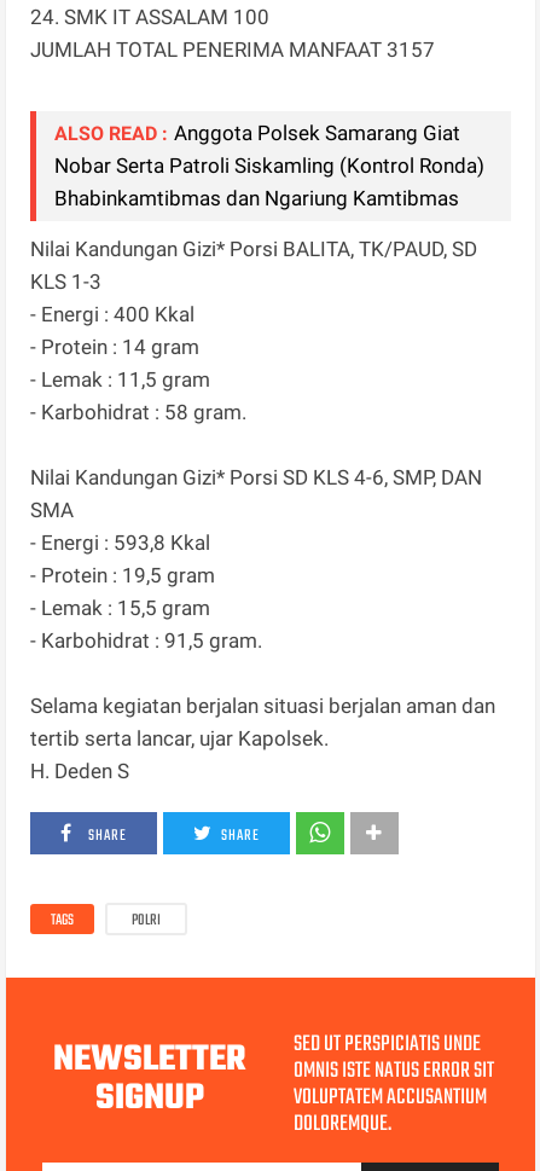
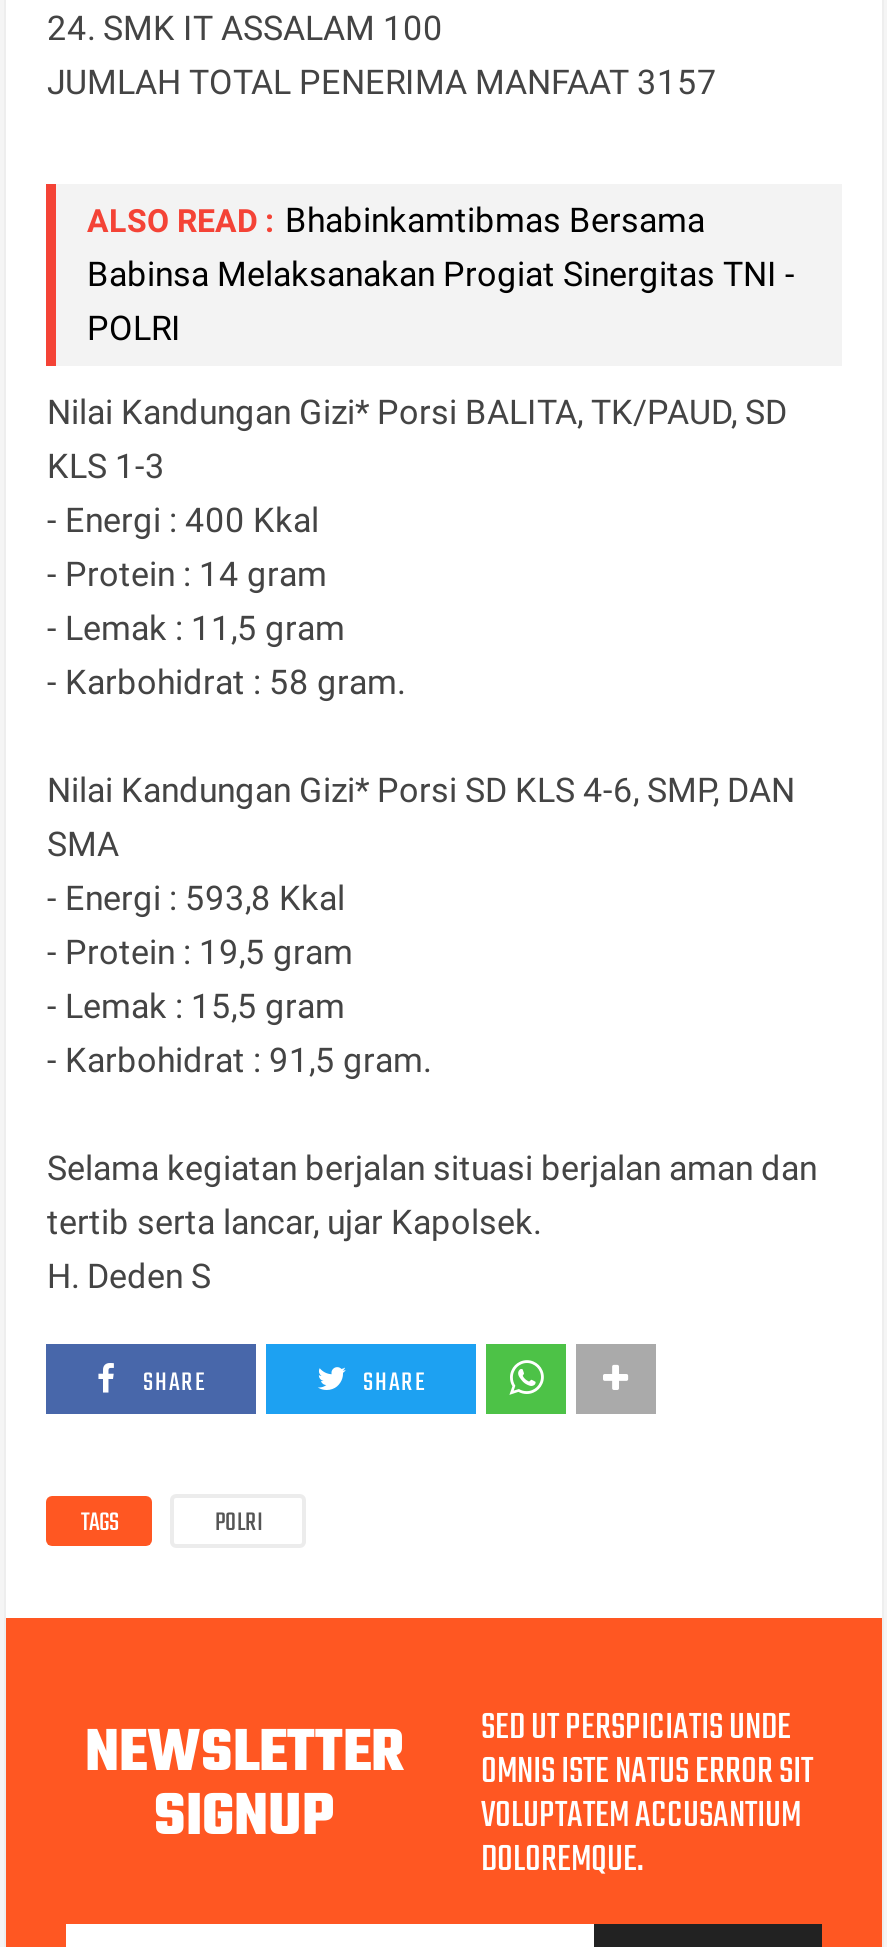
[55,120,485,210] ALSO READ : Anggota Polsek Samarang Giat | Nobar Serta Patroli Siskamling (Kontrol Ronda) | Bhabinkamtibmas dan Ngariung Kamtibmas -> [87,199,795,347] ALSO READ : Bhabinkamtibmas Bersama | Babinsa Melaksanakan Progiat Sinergitas TNI - | POLRI

